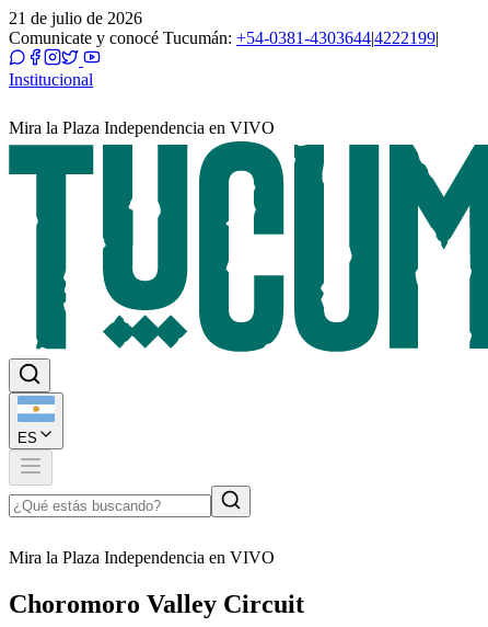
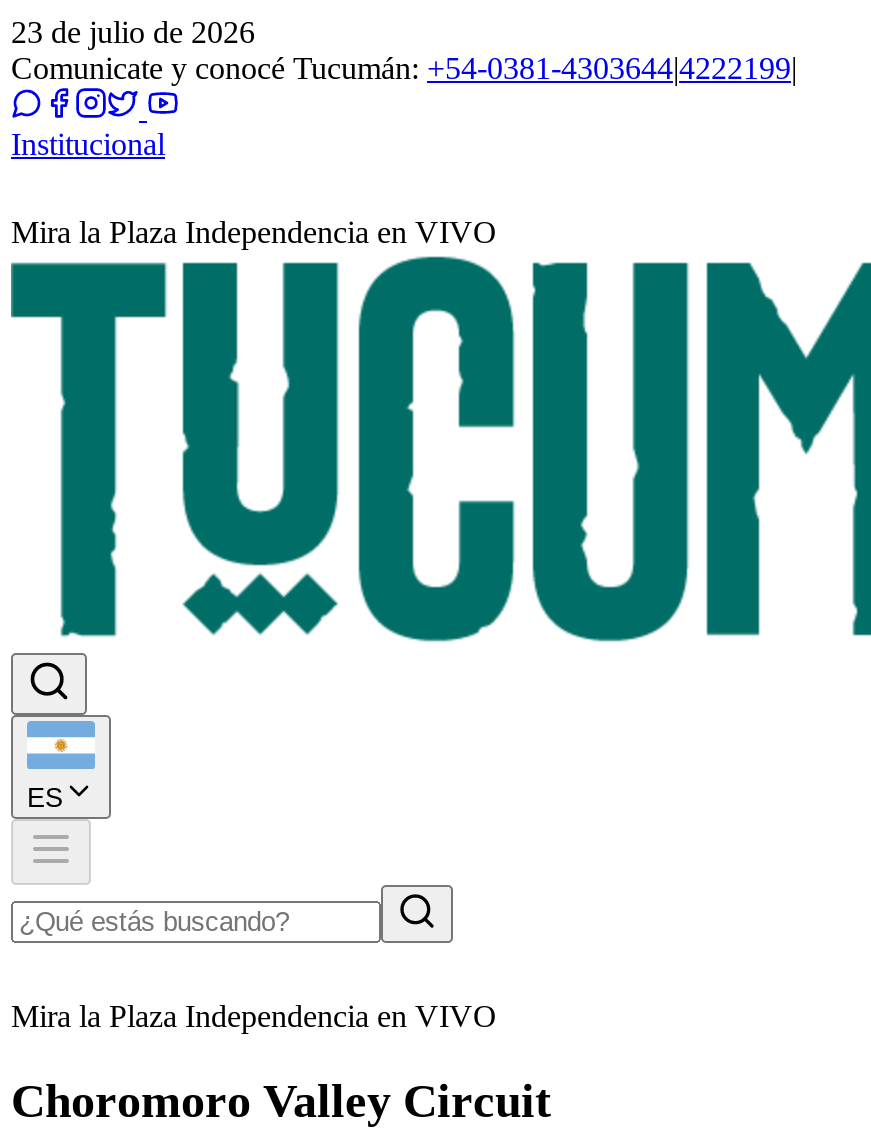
[9,9,142,27] 21 de julio de 2026 -> [11,15,255,49] 23 de julio de 2026

